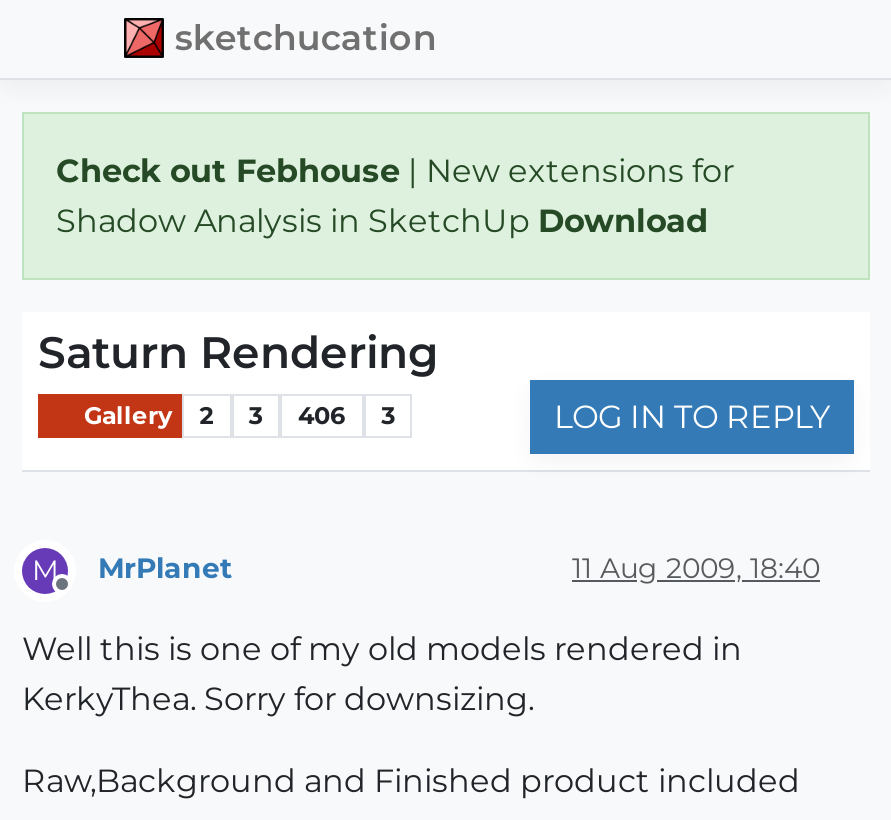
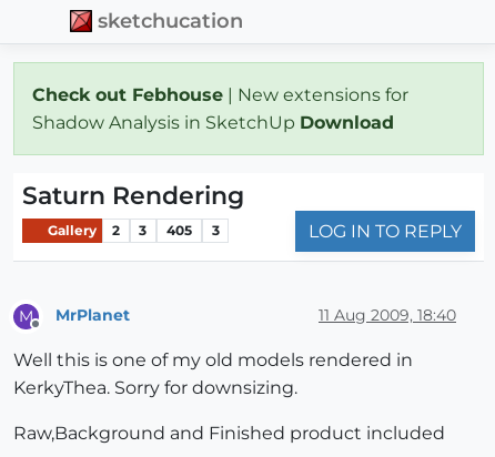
[78,400,395,430] Gallery 2 3 406 3 -> [44,222,219,239] Gallery 2 3 405 3

